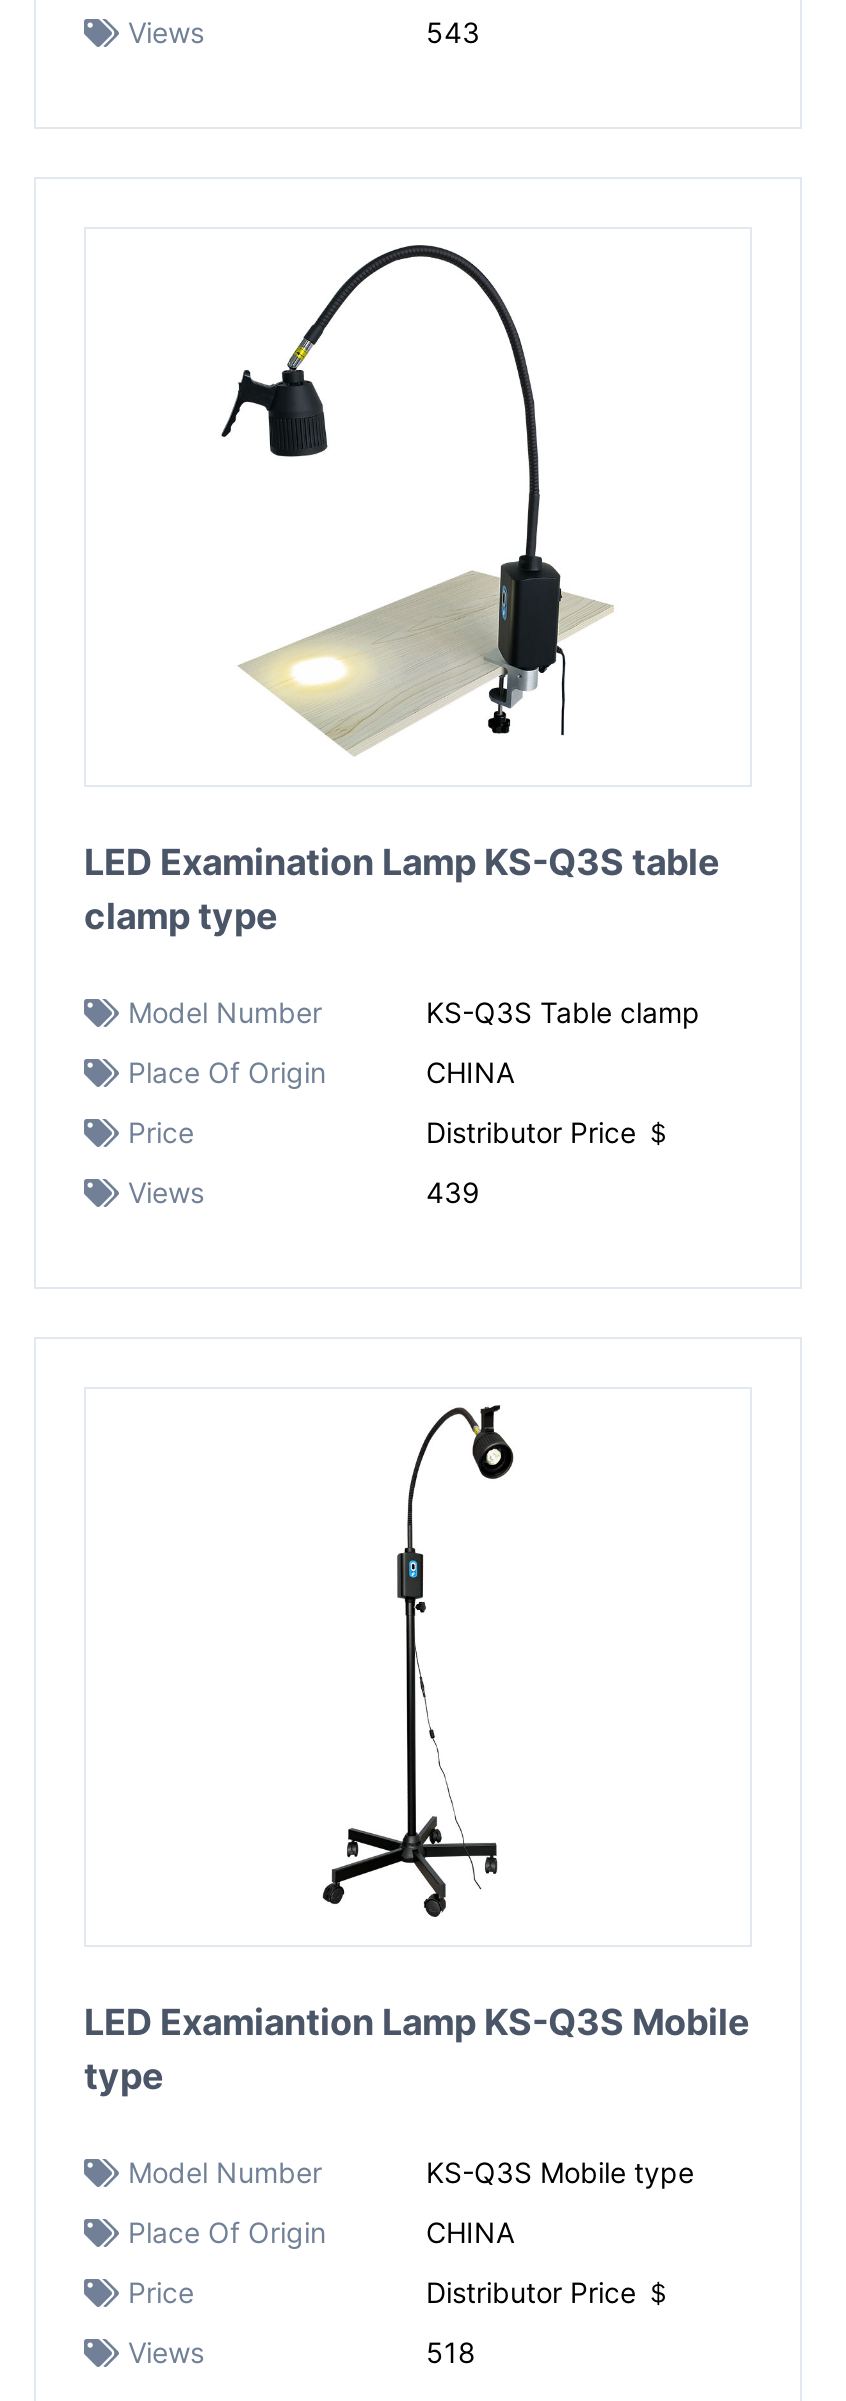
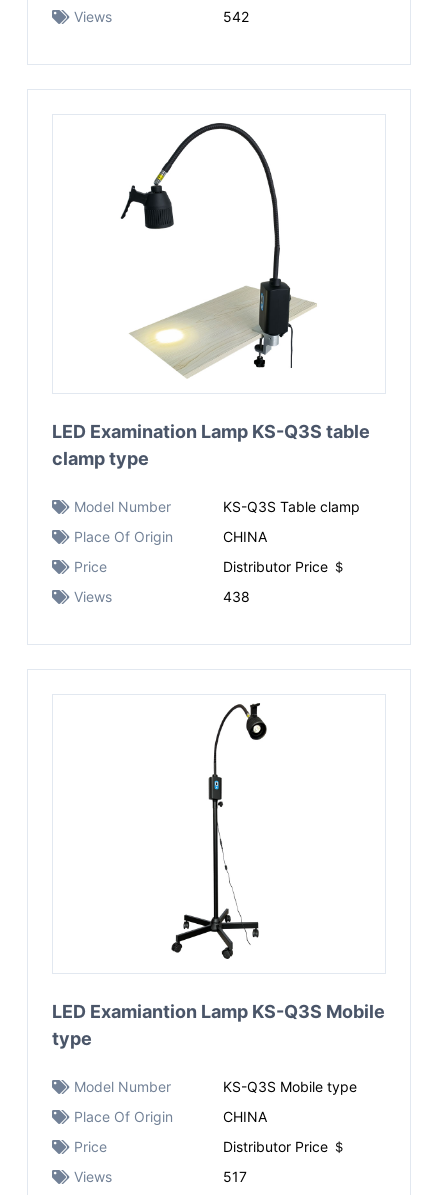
[426,14,480,48] 543 -> [223,8,249,25] 542
[426,1174,480,1208] 439 -> [223,588,250,605] 438
[426,2334,476,2368] 518 -> [223,1168,247,1185] 517

